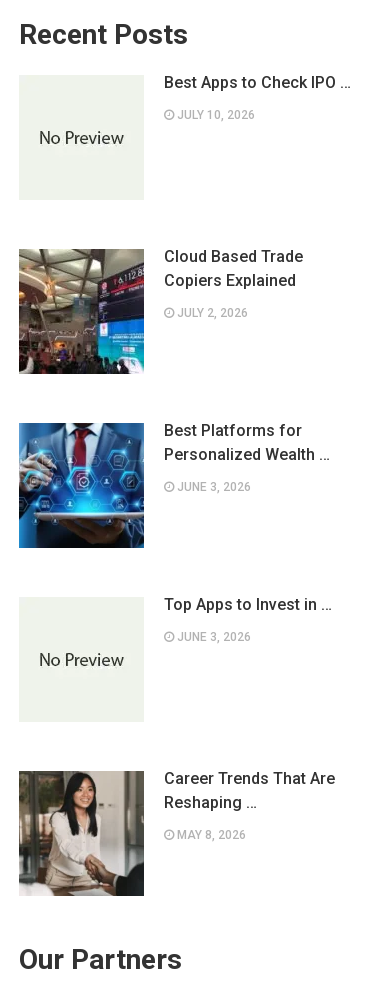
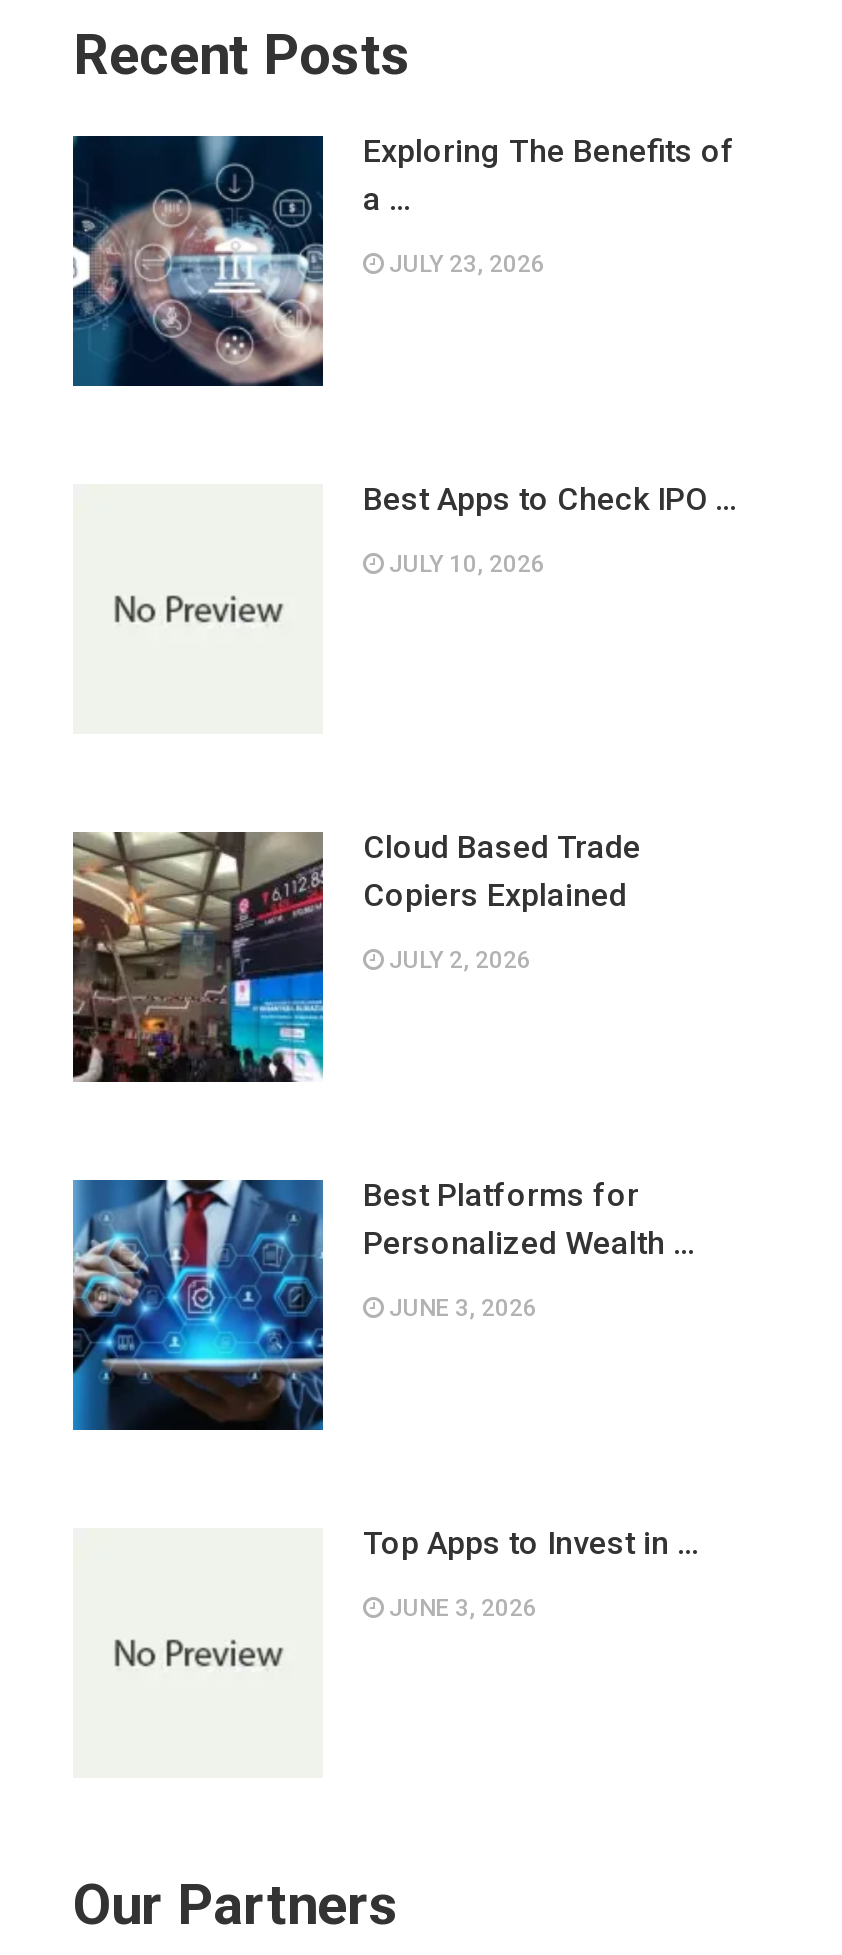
none -> [71,132,735,388] [image] | Exploring The Benefits of | a … | JULY 23, 2026
moved [17,73,351,644] -> [69,480,737,1622]: [image] | Best Apps to Check IPO … | JULY 10, 2026 | ... | Top Apps to Invest in … | JUNE 3, 2026
[18,769,335,897] [image] | Career Trends That Are | Reshaping … | MAY 8, 2026 -> none

